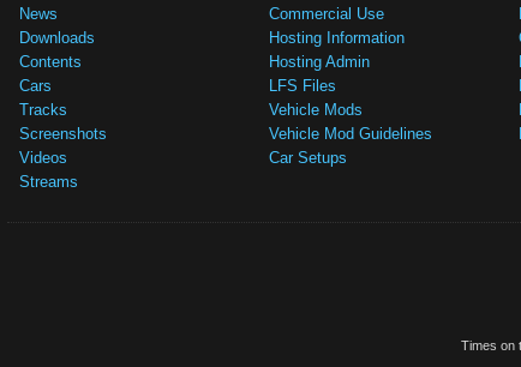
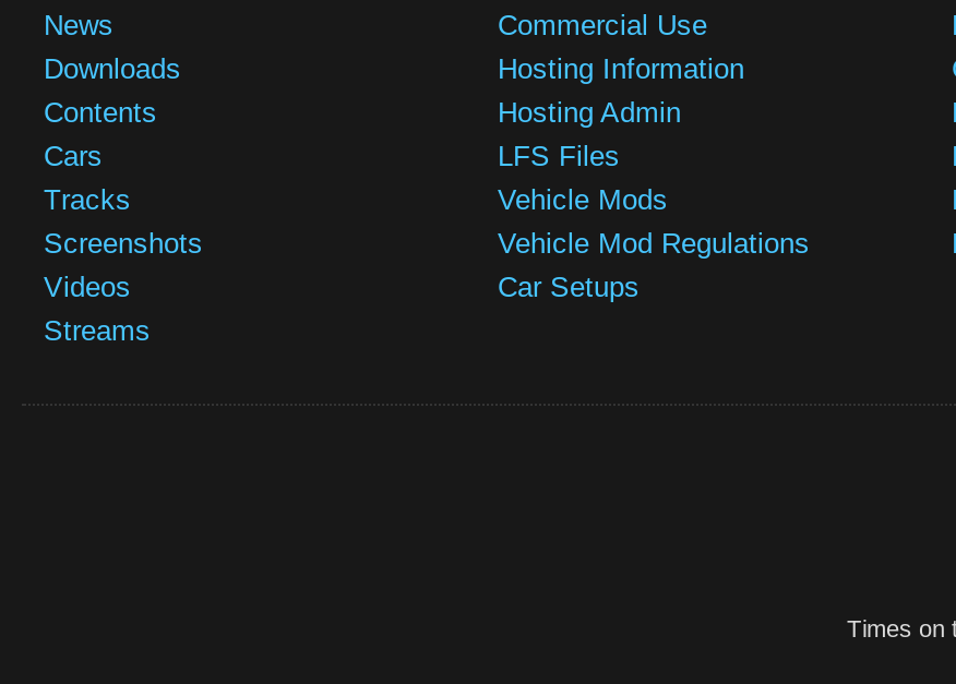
[269,125,432,143] Vehicle Mod Guidelines -> [498,227,810,260] Vehicle Mod Regulations

